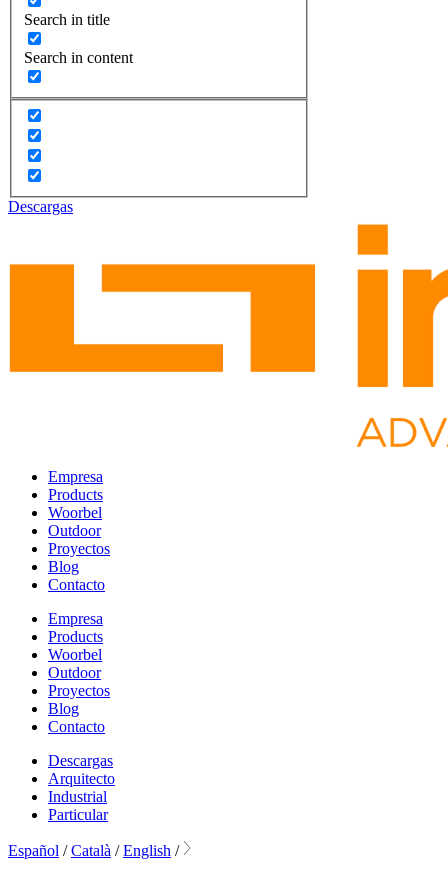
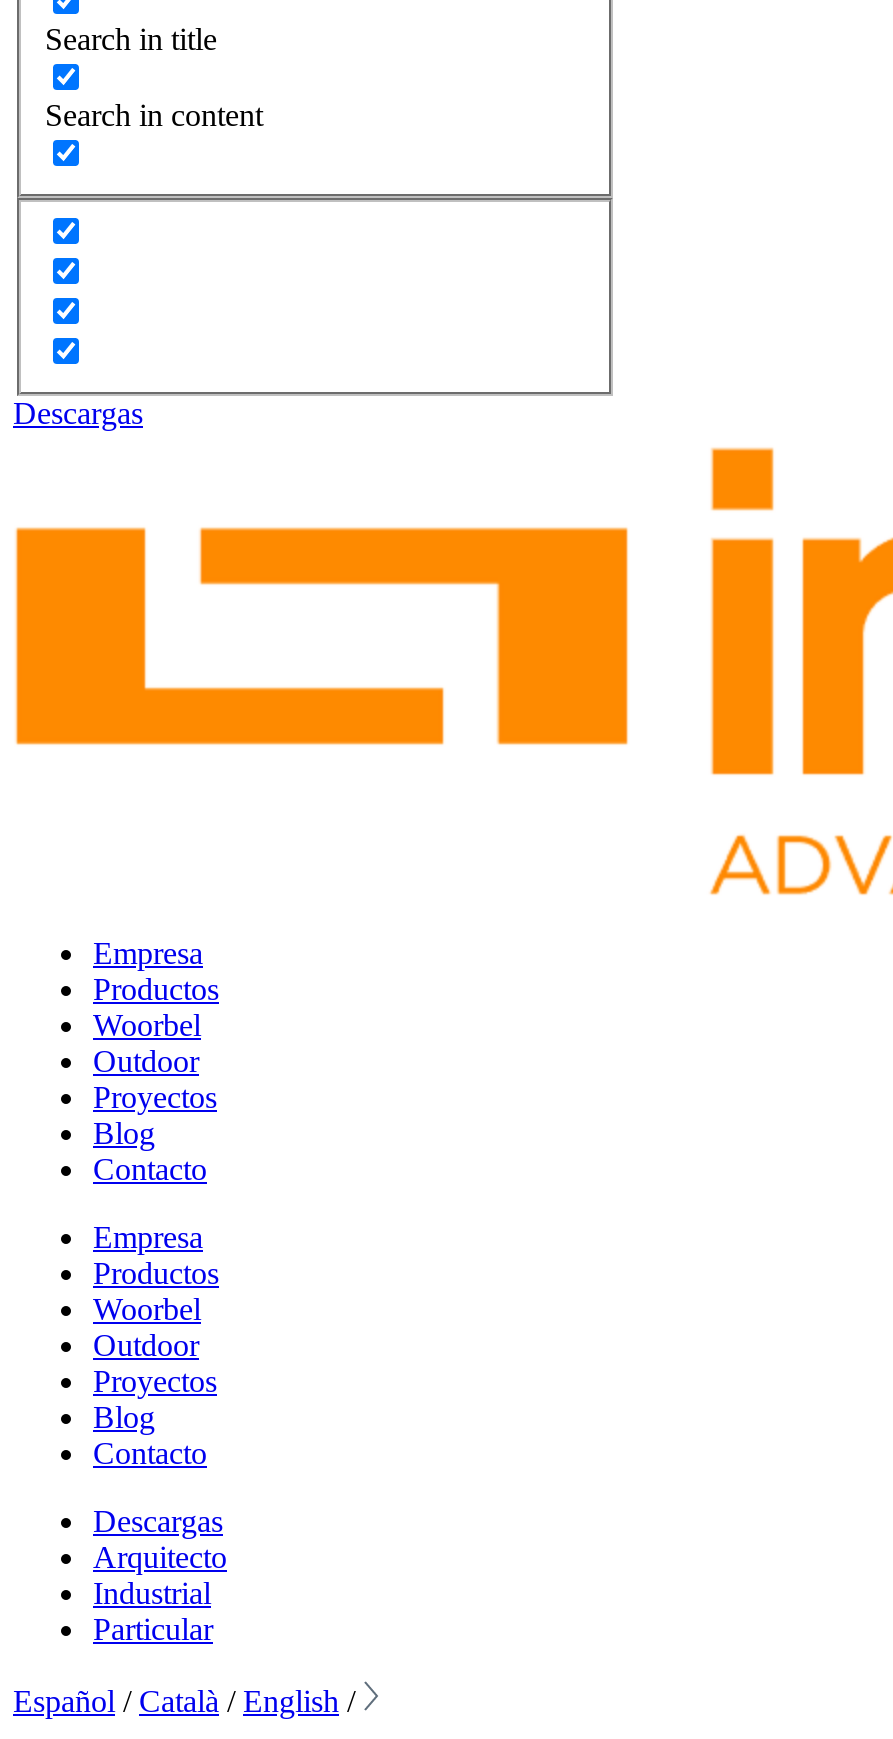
[48,486,103,503] Products -> [93,972,219,1006] Productos
[48,628,103,645] Products -> [93,1256,219,1290] Productos

